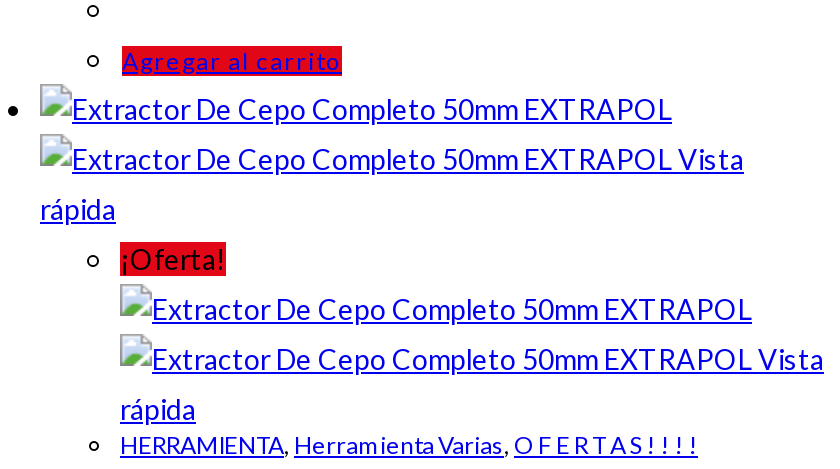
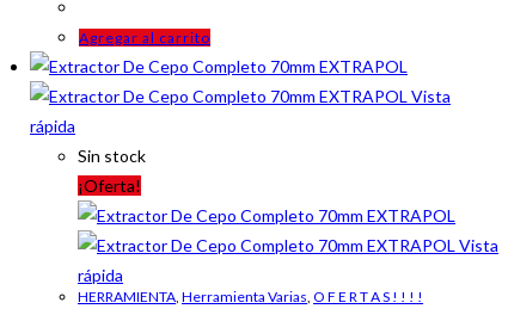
none -> [78,145,146,165] Sin stock

